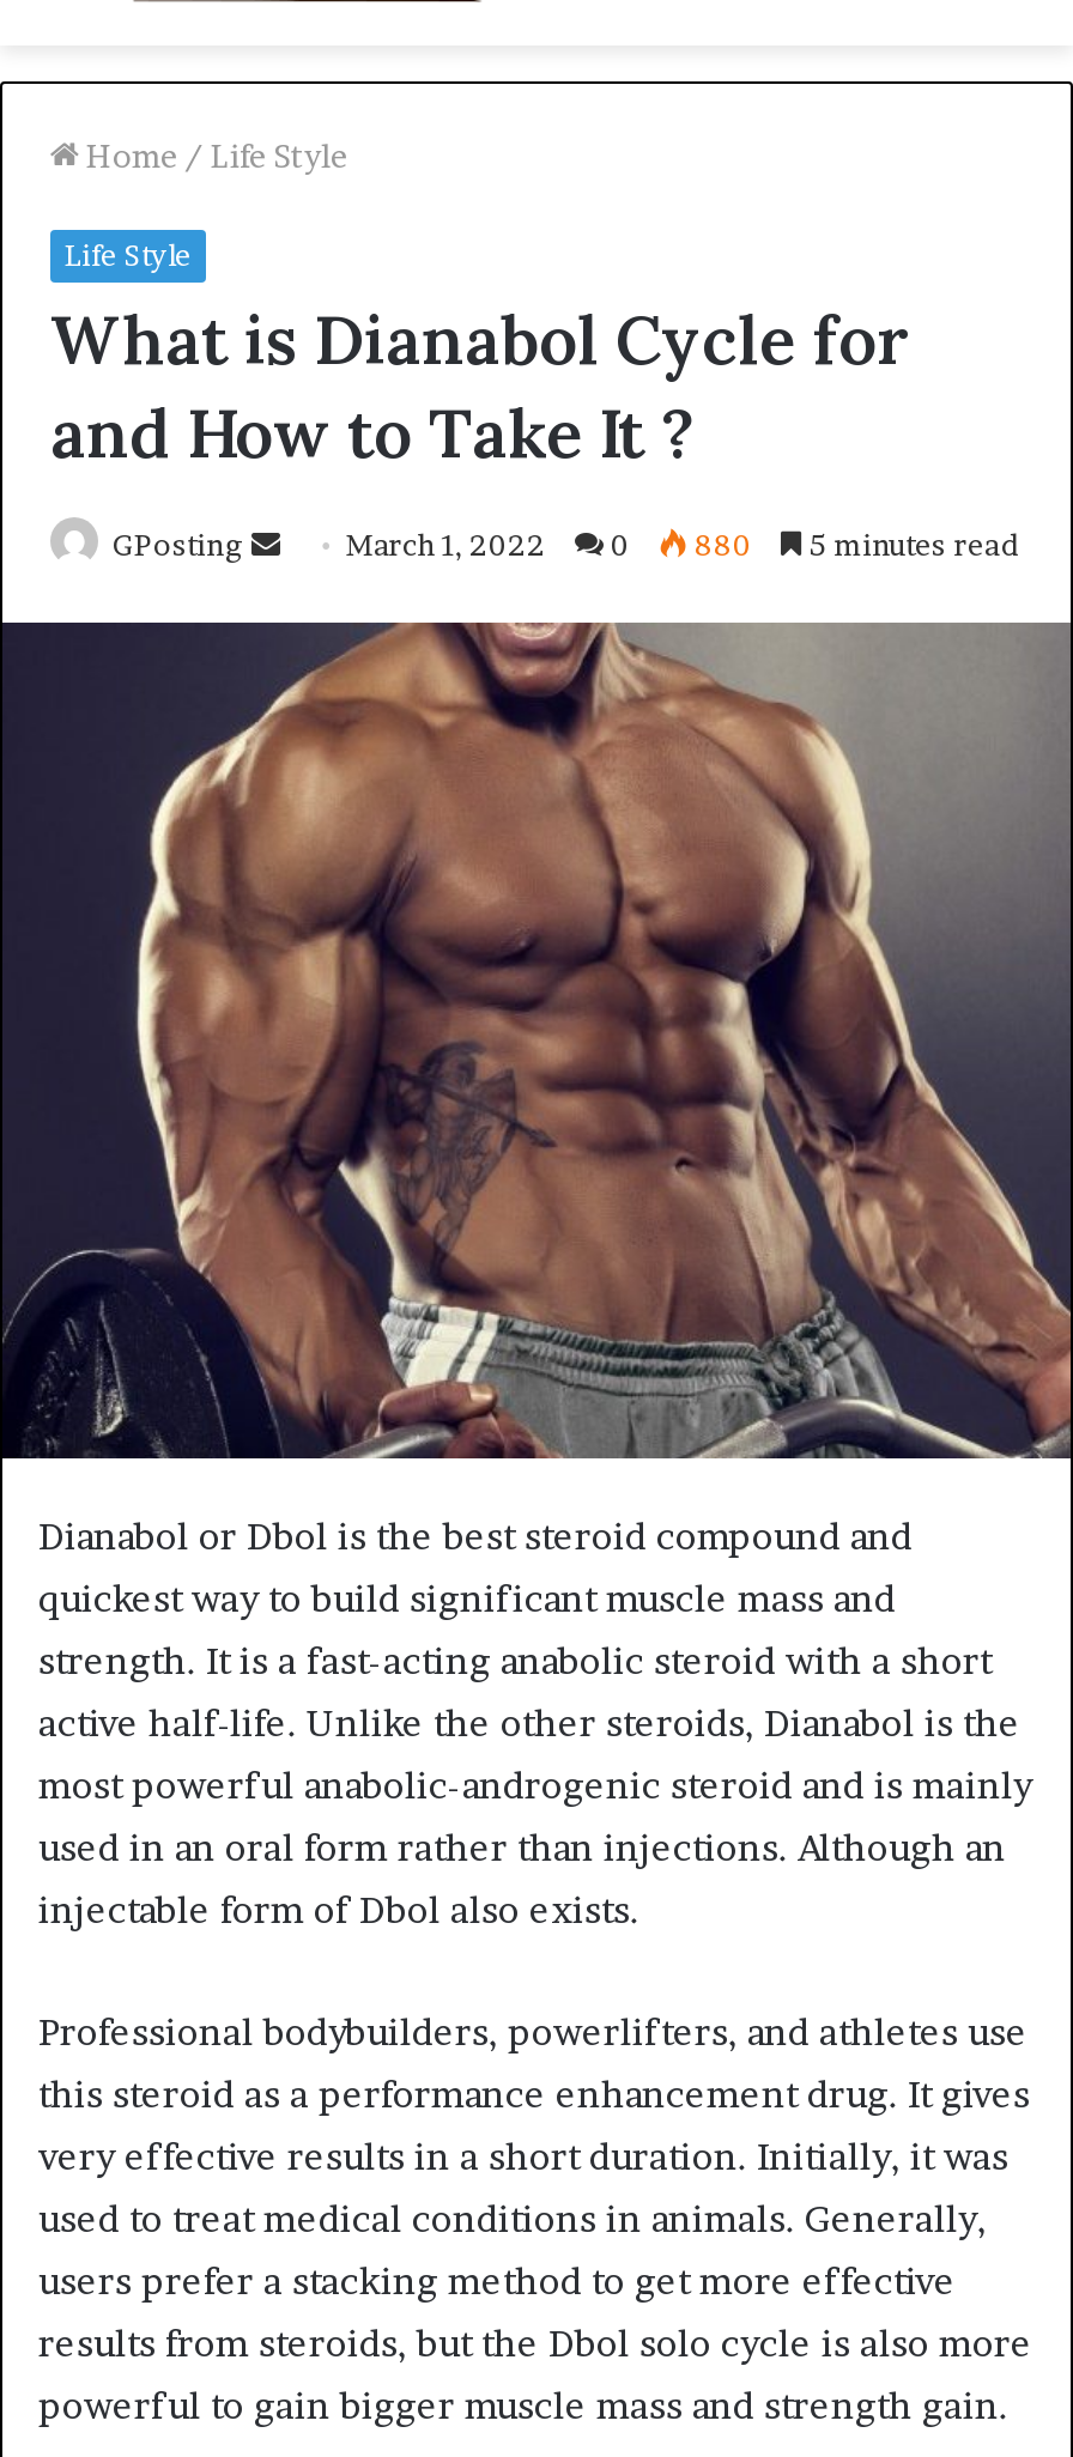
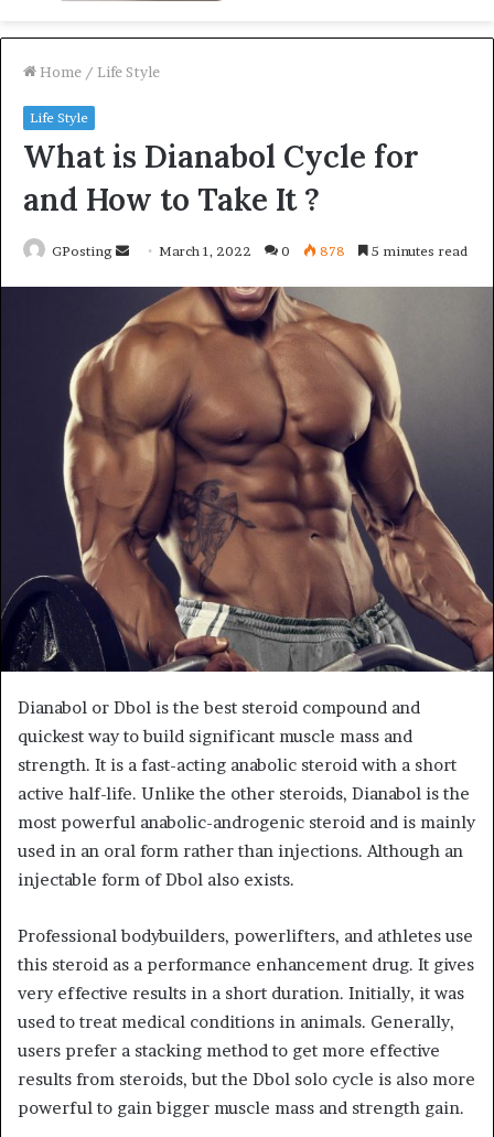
[687,526,752,562] 880 -> [316,242,345,259] 878

